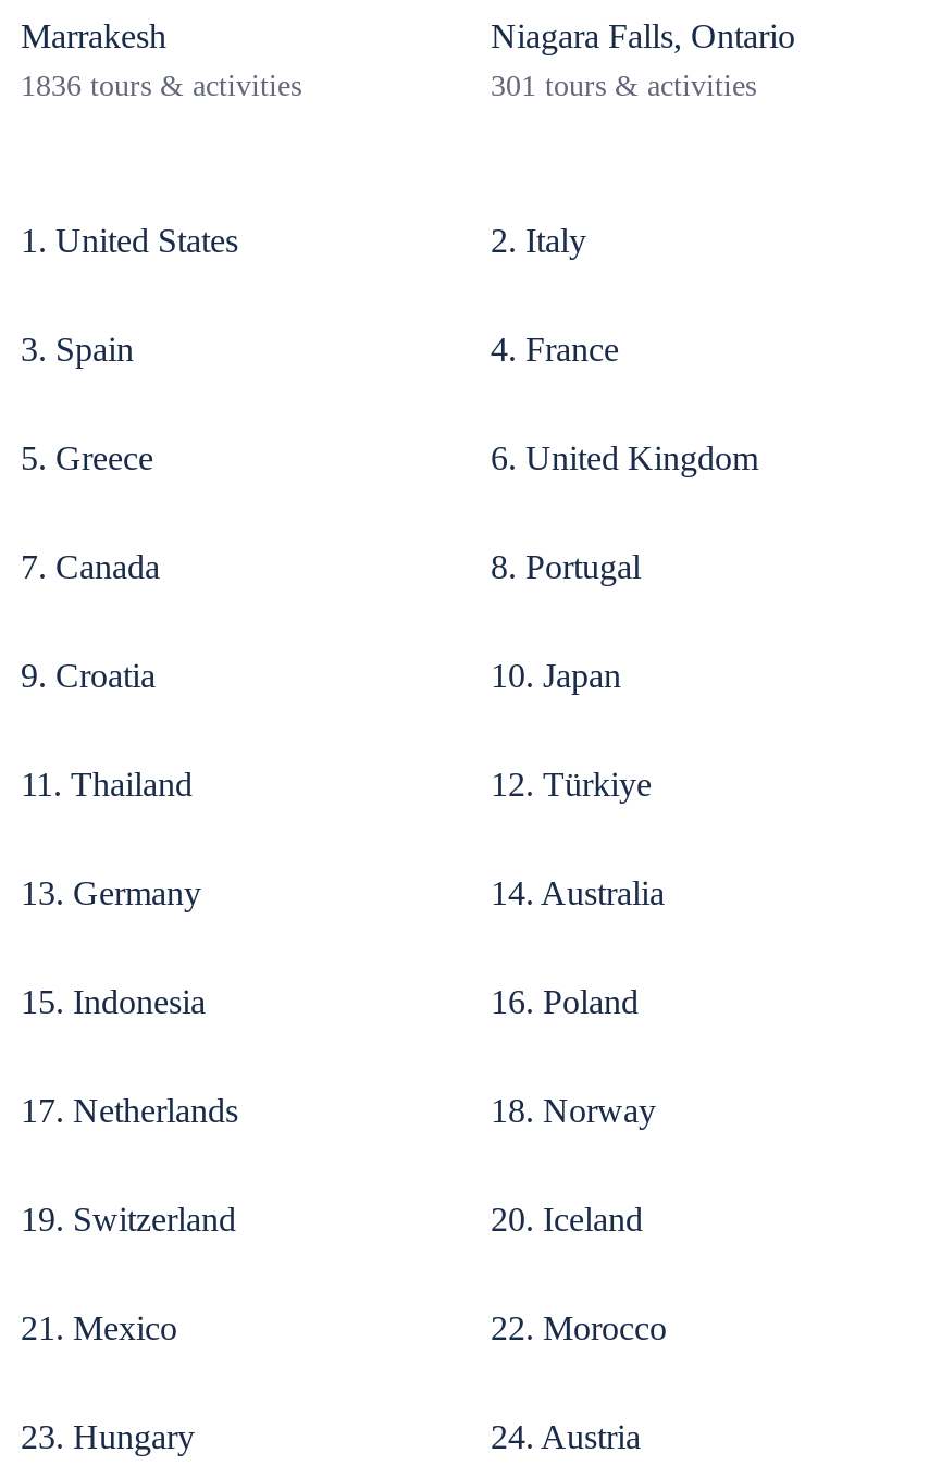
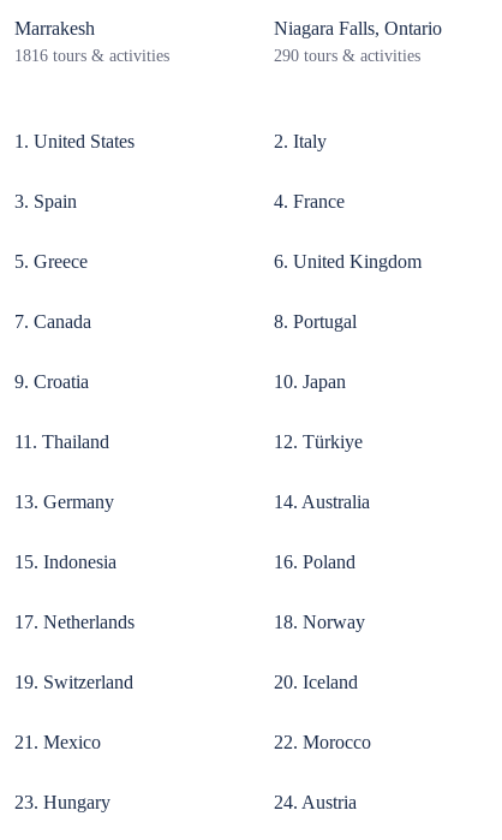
[21,69,301,102] 1836 tours & activities -> [14,47,169,65] 1816 tours & activities
[491,69,756,102] 301 tours & activities -> [274,47,420,65] 290 tours & activities

